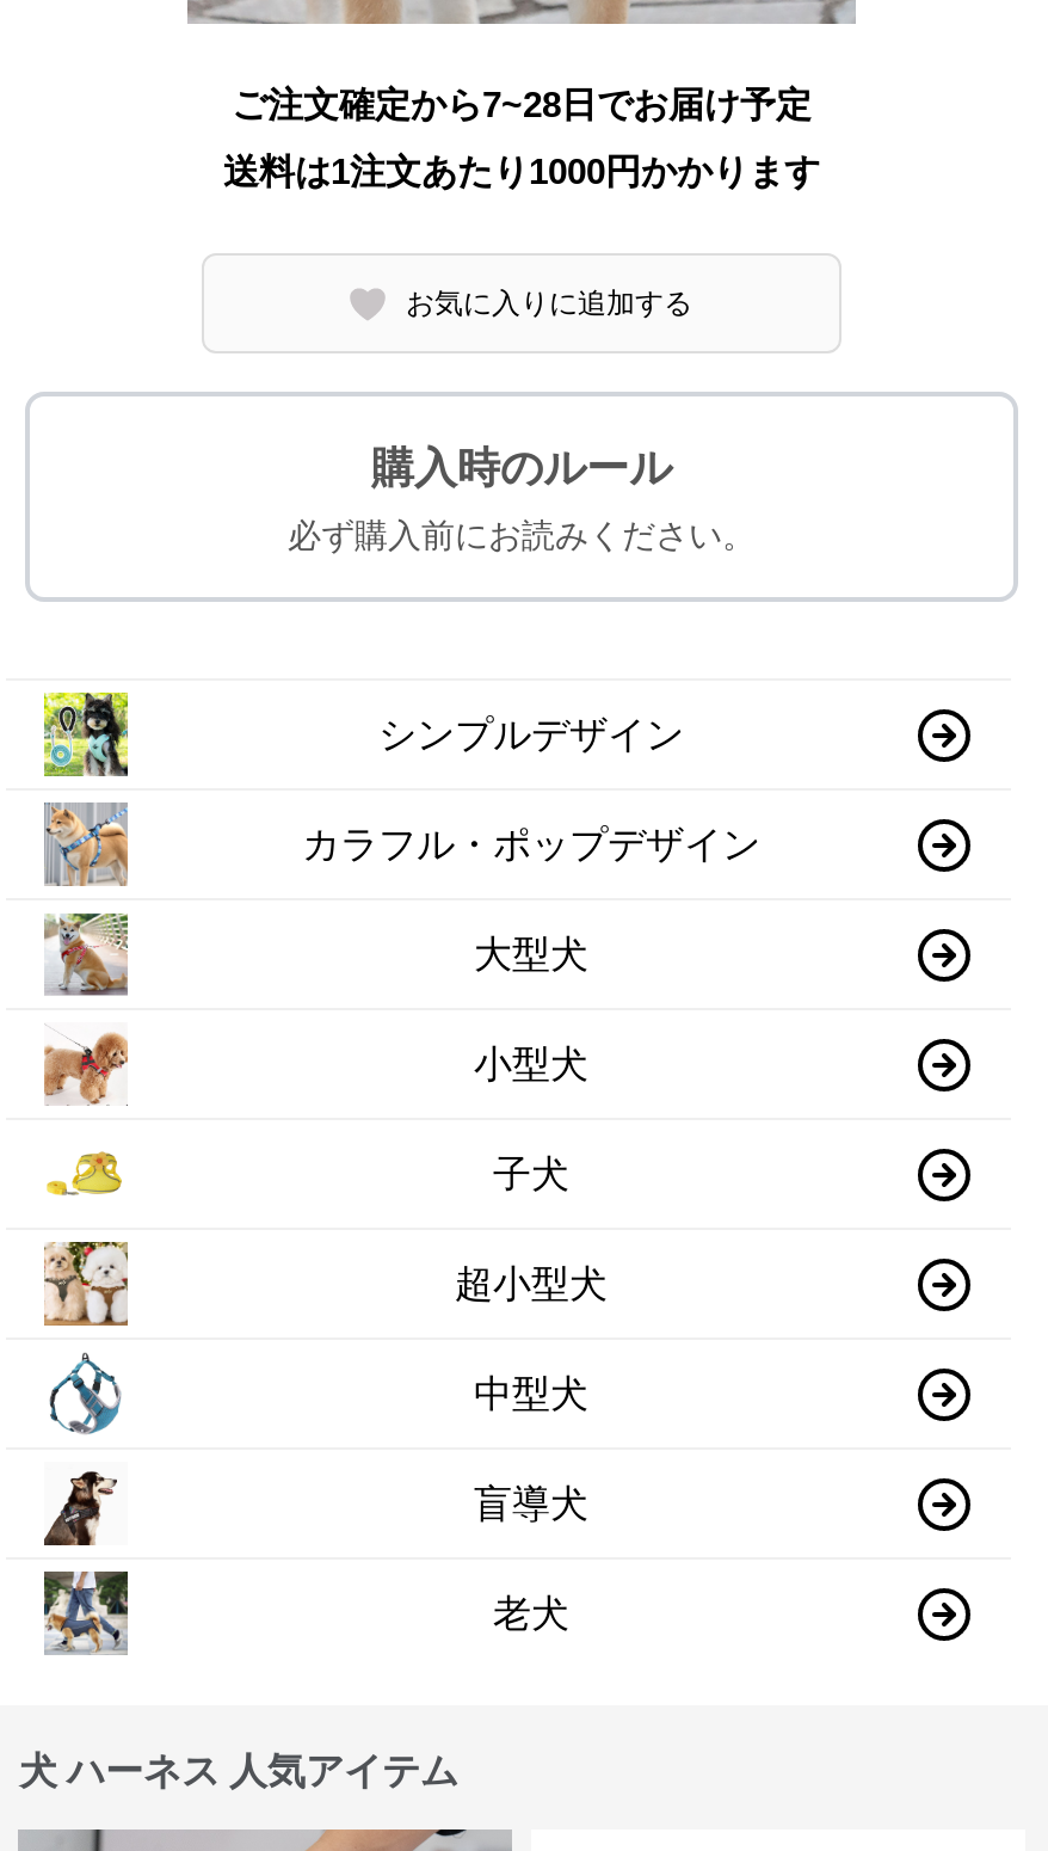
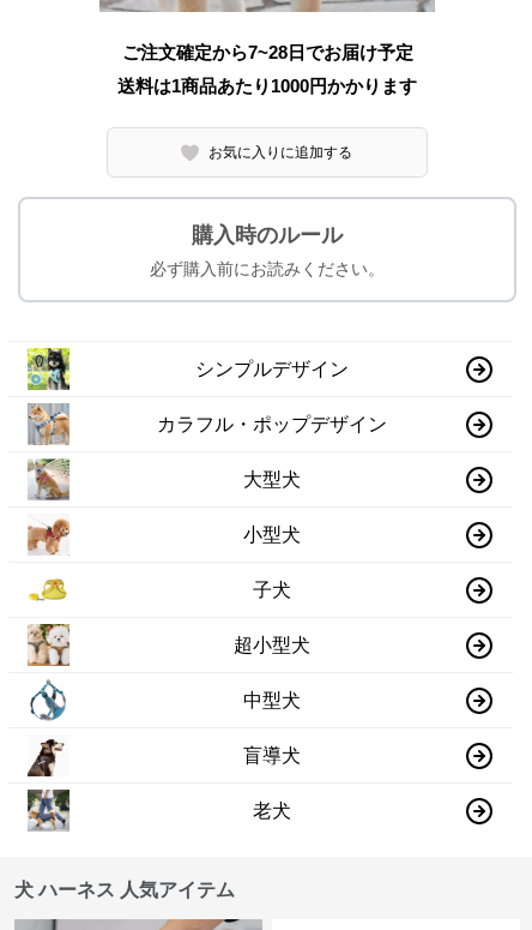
[223,150,820,191] 送料は1注文あたり1000円かかります -> [117,76,417,96] 送料は1商品あたり1000円かかります

